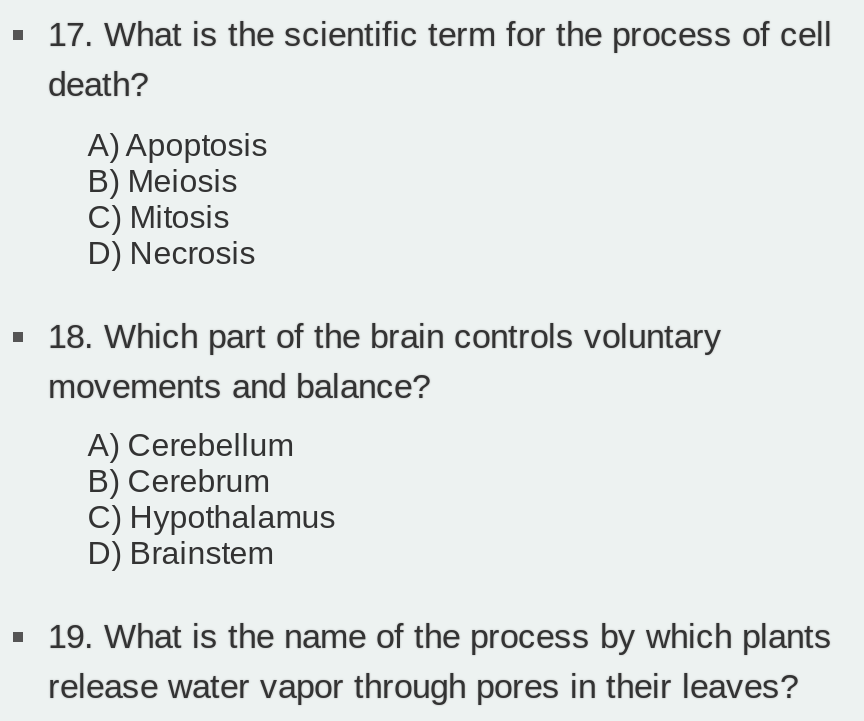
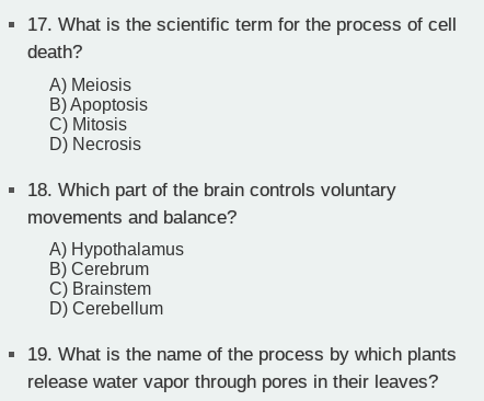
[88,127,268,161] A) Apoptosis -> [50,75,132,94] A) Meiosis
[88,163,238,197] B) Meiosis -> [50,95,148,113] B) Apoptosis
[88,428,294,462] A) Cerebellum -> [50,240,184,258] A) Hypothalamus
[88,500,336,534] C) Hypothalamus -> [50,279,151,298] C) Brainstem
[88,536,274,570] D) Brainstem -> [50,299,163,318] D) Cerebellum

